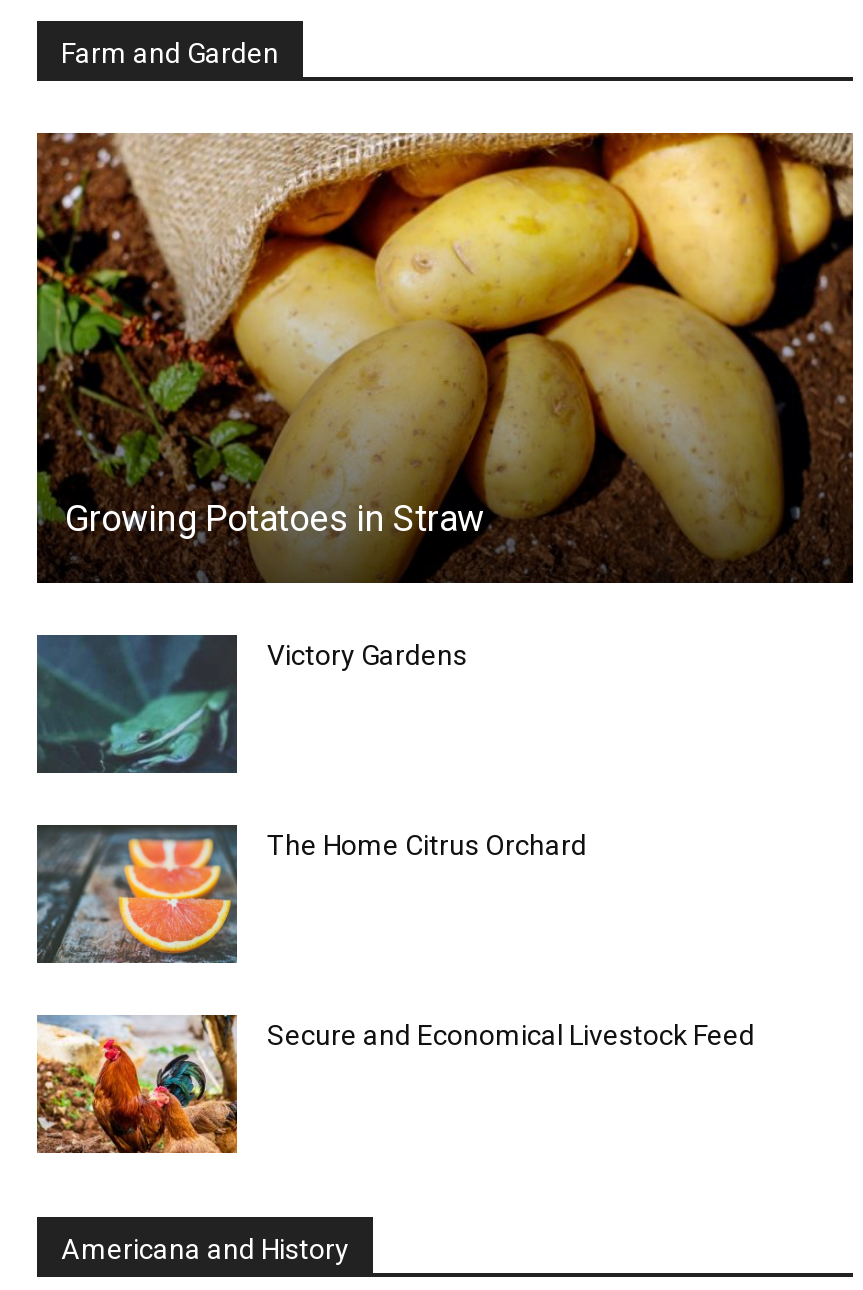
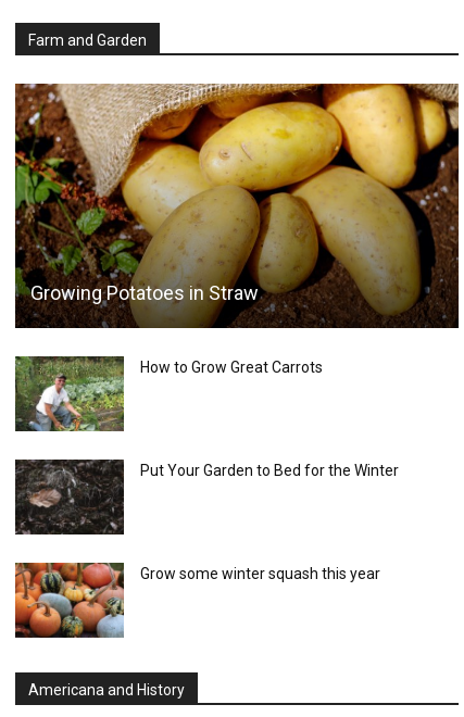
[37,635,467,775] [image] | Victory Gardens -> [15,356,323,432] [image] | How to Grow Great Carrots
[35,827,587,965] [image] | The Home Citrus Orchard -> [14,460,399,534] [image] | Put Your Garden to Bed for the Winter
[37,1013,755,1155] [image] | Secure and Economical Livestock Feed -> [14,562,380,639] [image] | Grow some winter squash this year

